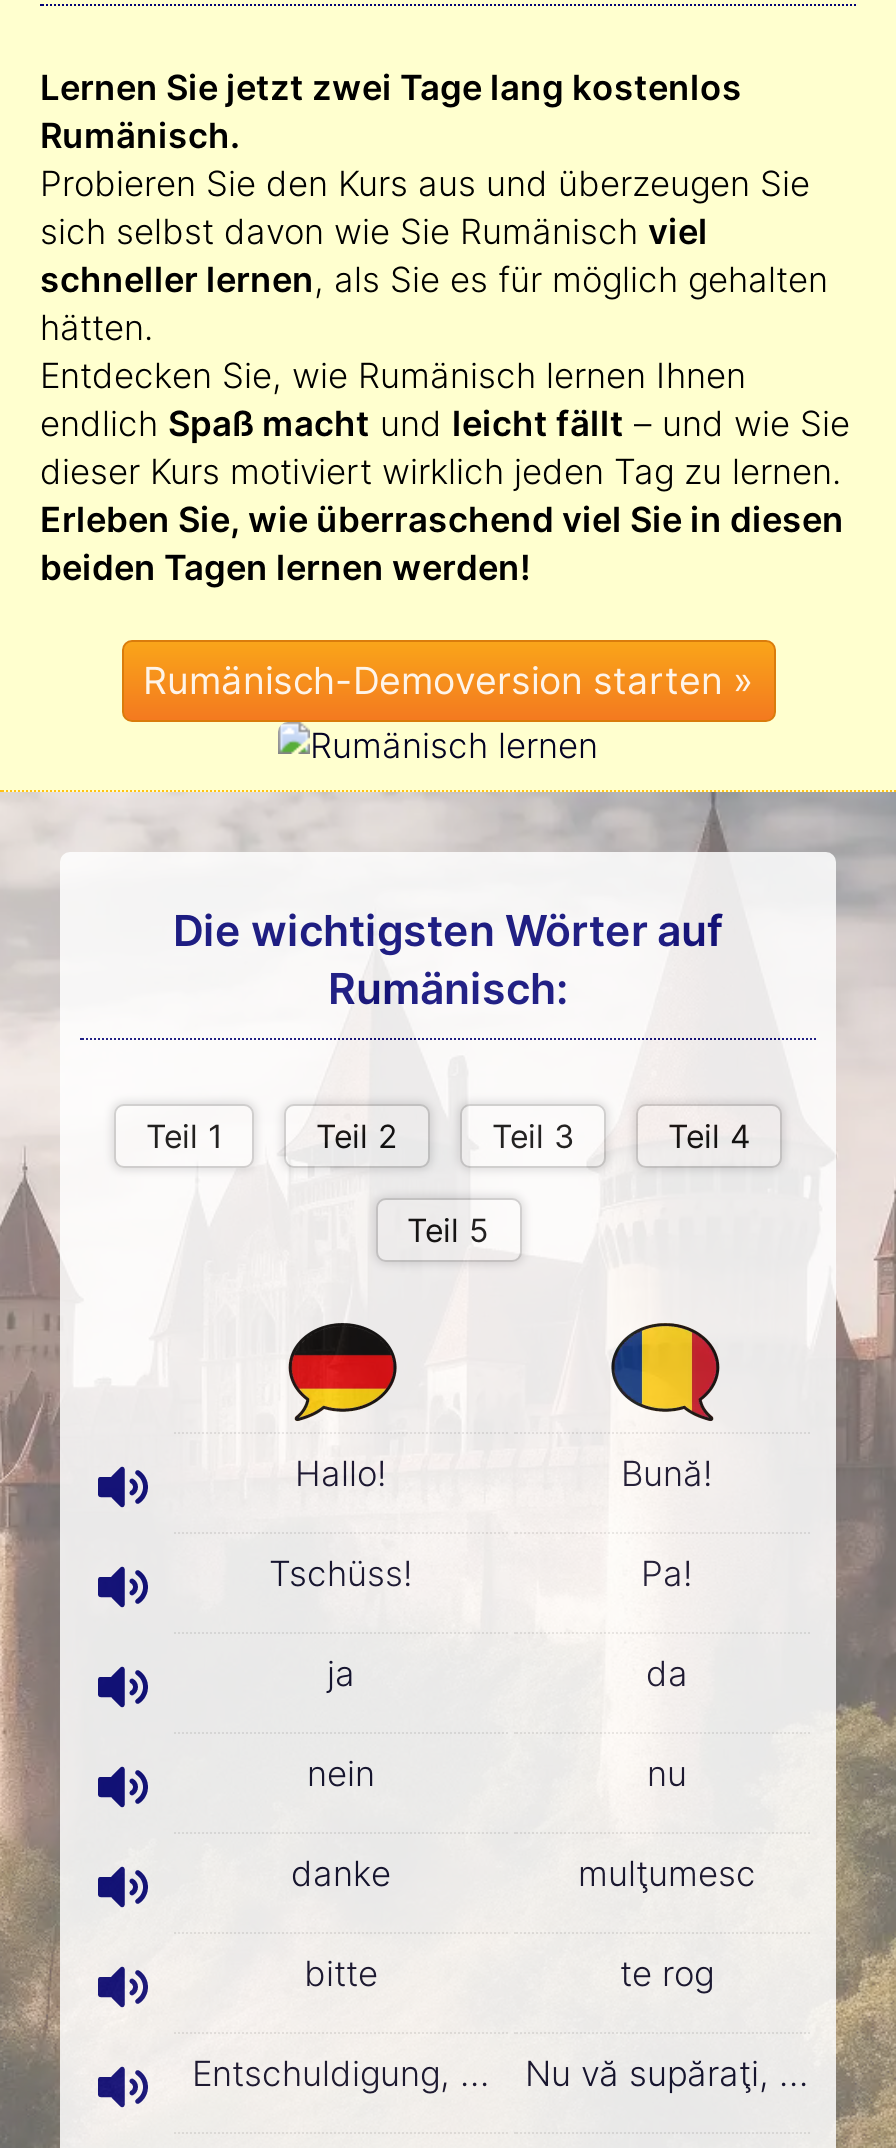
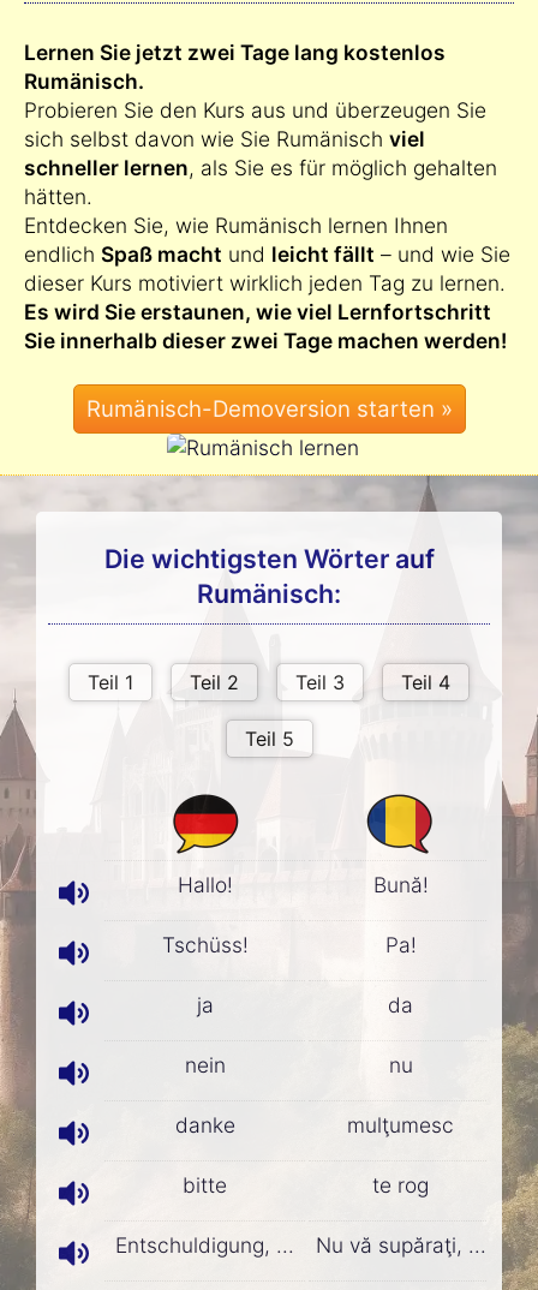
[40,499,844,589] Erleben Sie, wie überraschend viel Sie in diesen | beiden Tagen lernen werden! -> [24,299,507,353] Es wird Sie erstaunen, wie viel Lernfortschritt | Sie innerhalb dieser zwei Tage machen werden!

